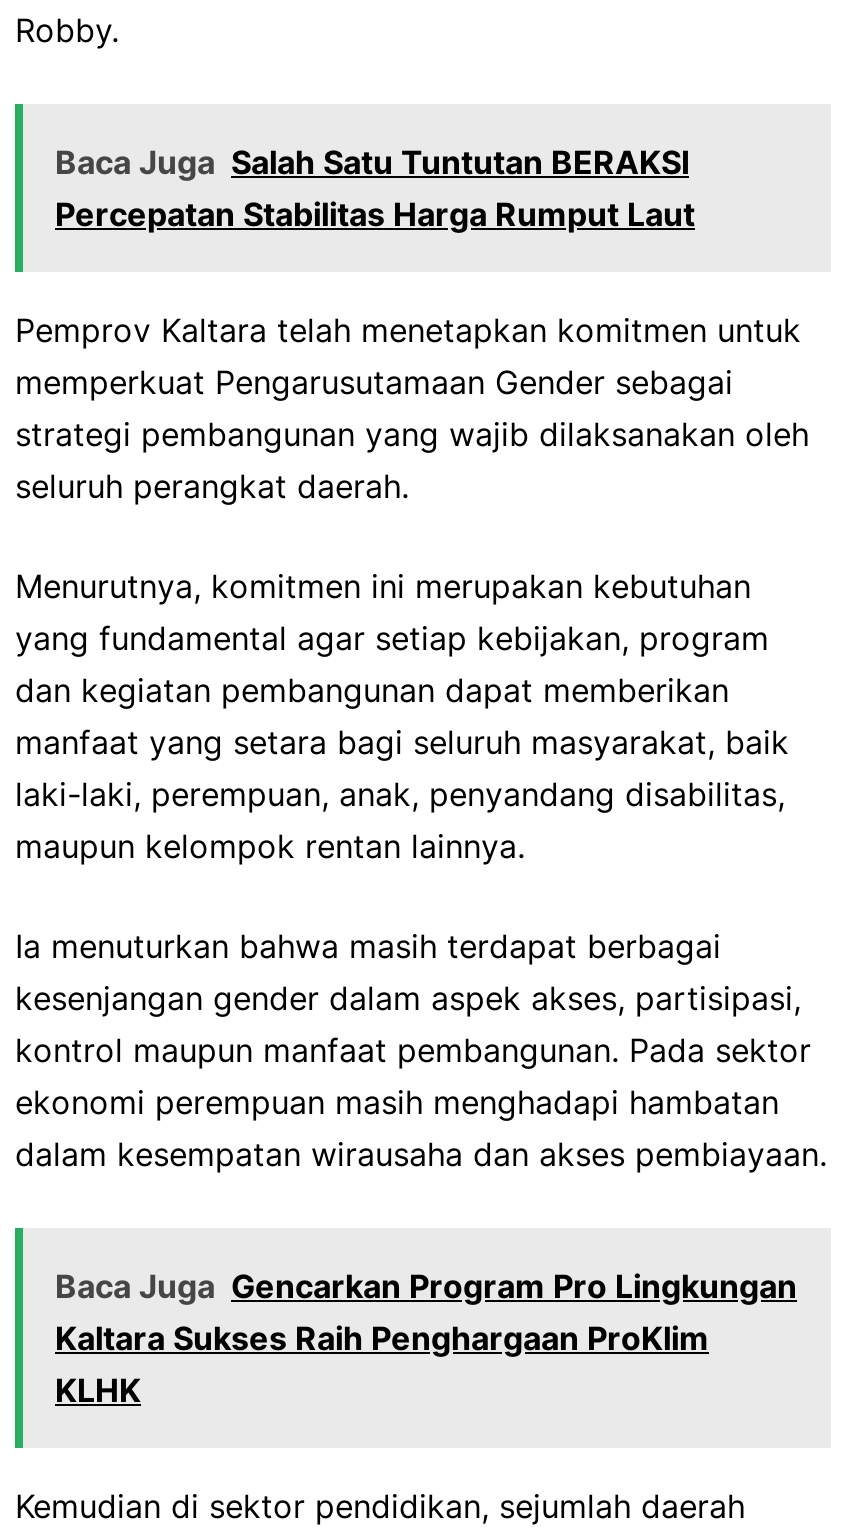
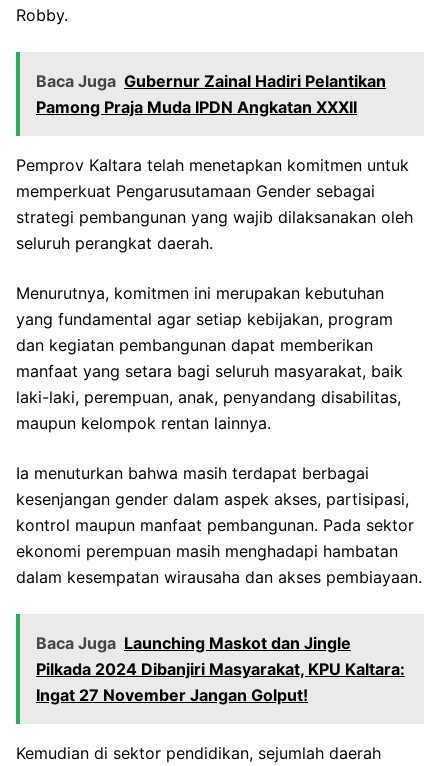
[55,142,695,234] Baca Juga Salah Satu Tuntutan BERAKSI | Percepatan Stabilitas Harga Rumput Laut -> [36,71,386,117] Baca Juga Gubernur Zainal Hadiri Pelantikan | Pamong Praja Muda IPDN Angkatan XXXII
[55,1266,797,1410] Baca Juga Gencarkan Program Pro Lingkungan | Kaltara Sukses Raih Penghargaan ProKlim | KLHK -> [36,633,405,705] Baca Juga Launching Maskot dan Jingle | Pilkada 2024 Dibanjiri Masyarakat, KPU Kaltara: | Ingat 27 November Jangan Golput!

